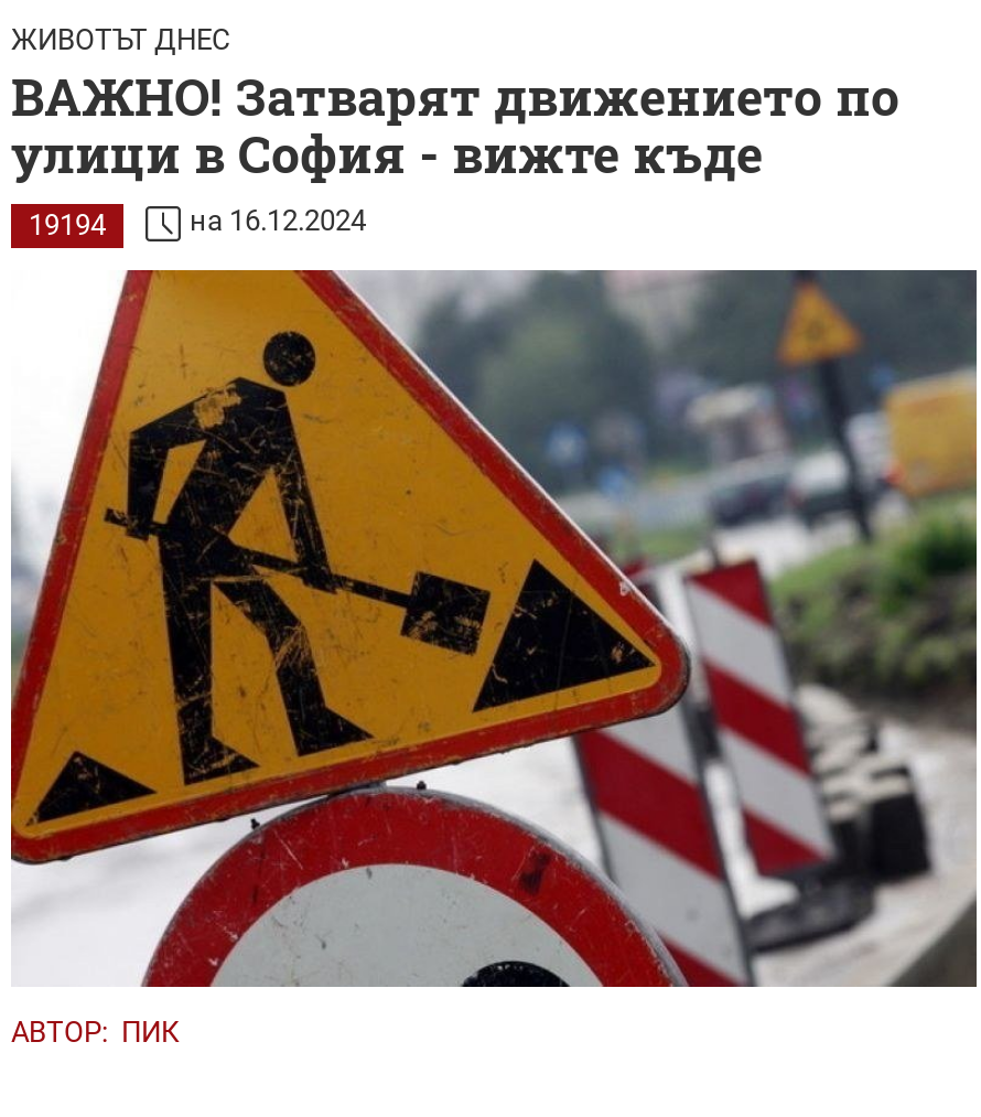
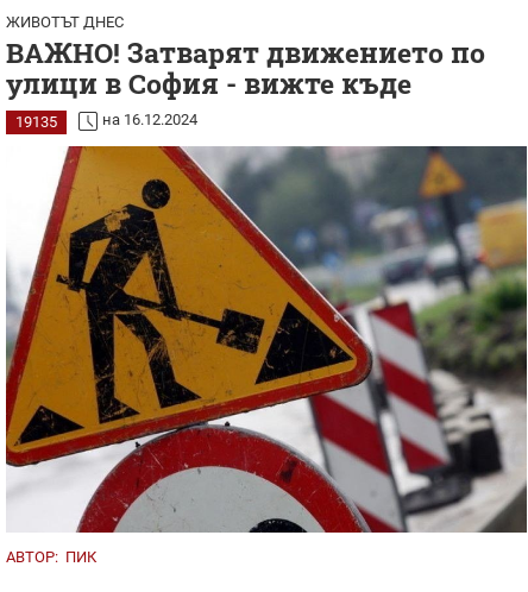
[29,208,106,241] 19194 -> [15,112,57,130] 19135

